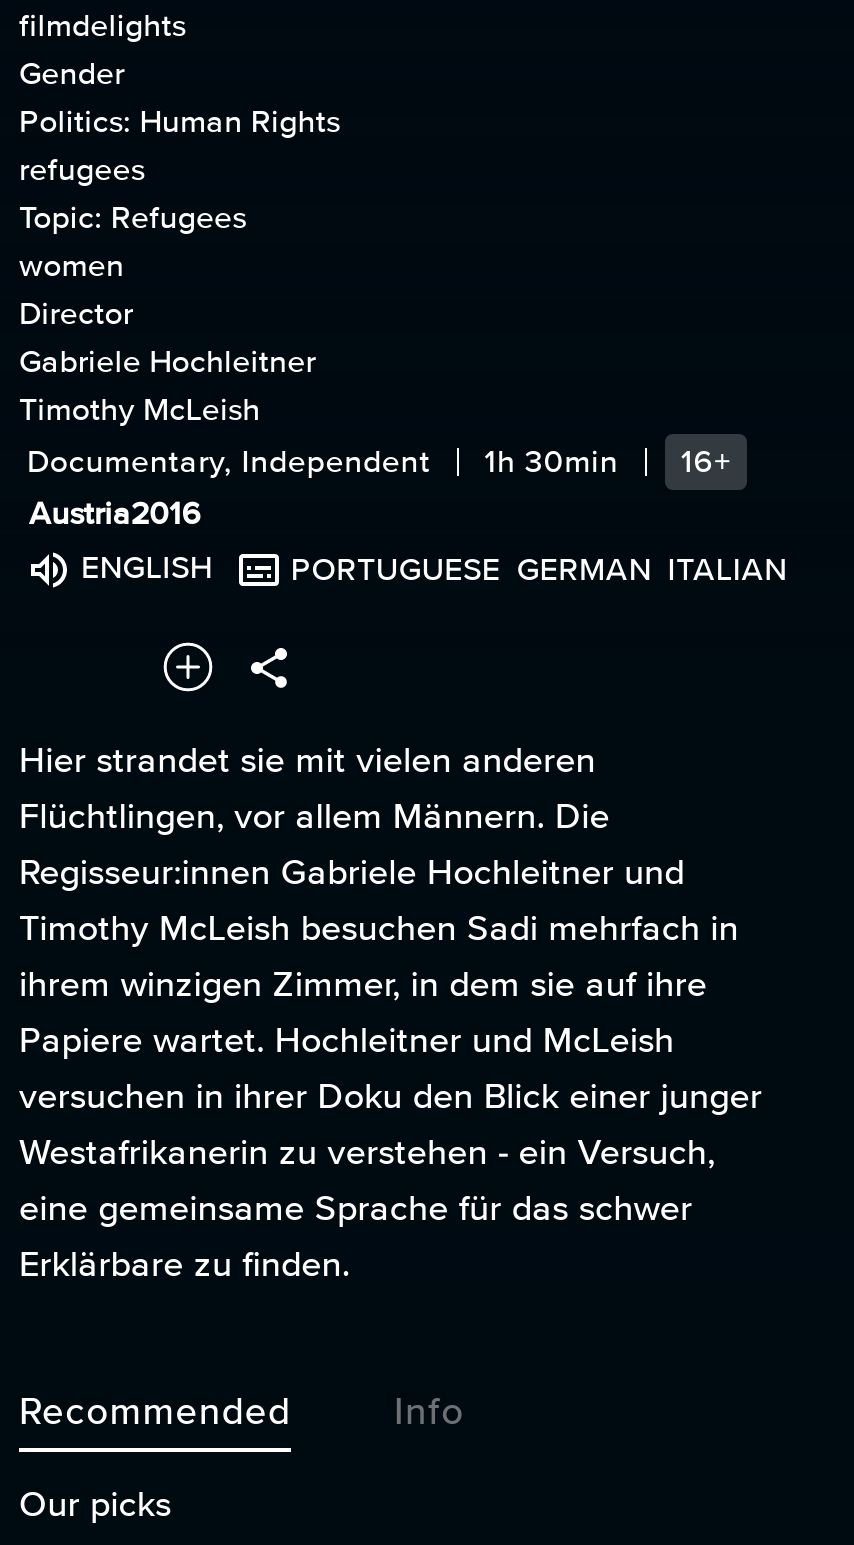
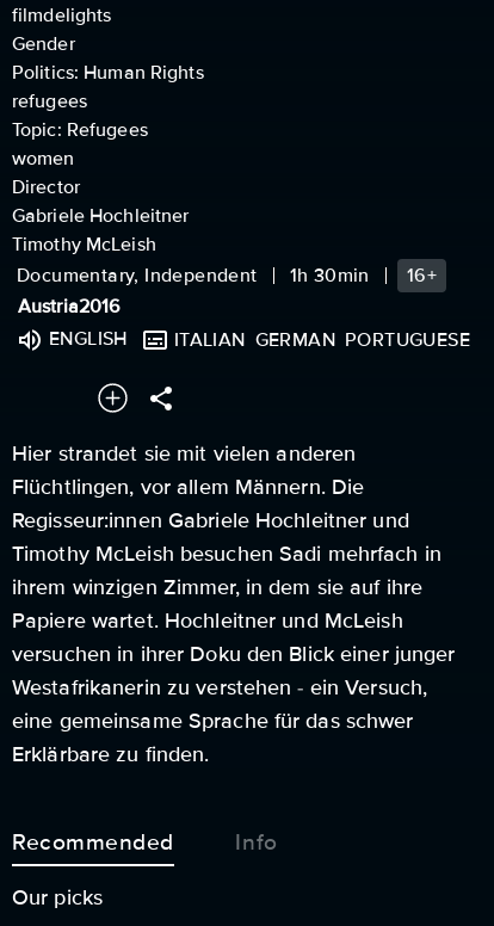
[291,550,787,590] PORTUGUESE GERMAN ITALIAN -> [174,328,470,352] ITALIAN GERMAN PORTUGUESE

